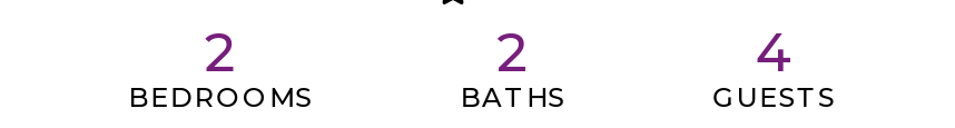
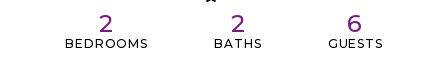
[756,19,793,84] 4 -> [347,9,363,38] 6

